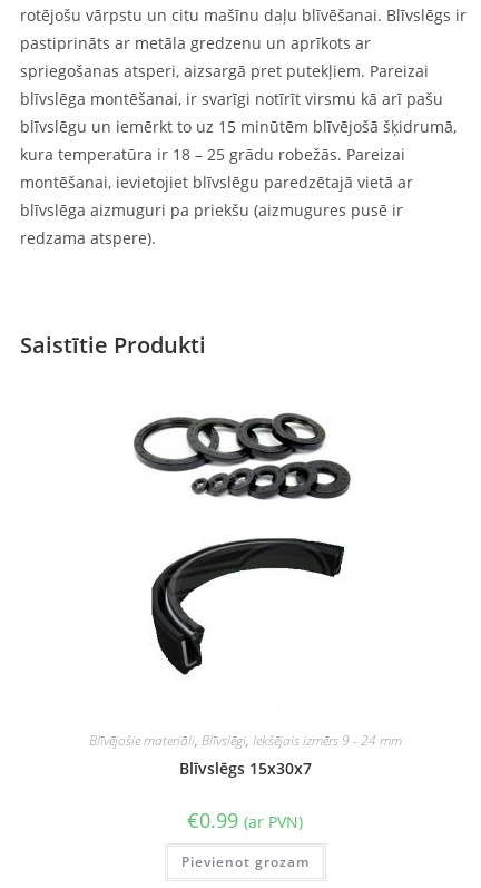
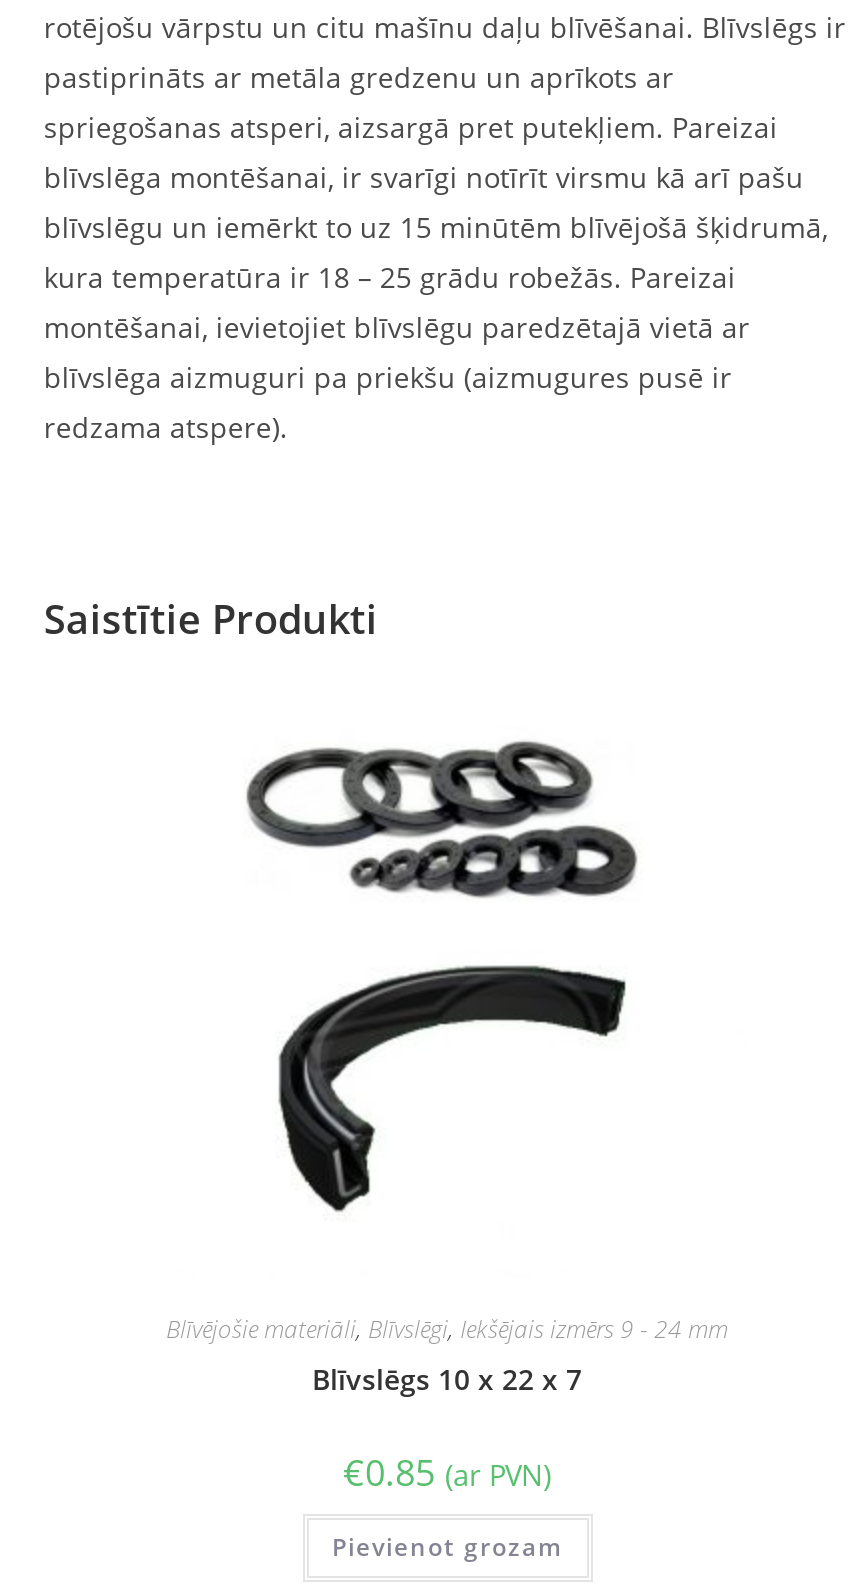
[179,757,311,779] Blīvslēgs 15x30x7 -> [312,1360,582,1398] Blīvslēgs 10 x 22 x 7
[187,806,303,833] €0.99 (ar PVN) -> [343,1448,551,1496] €0.85 (ar PVN)

